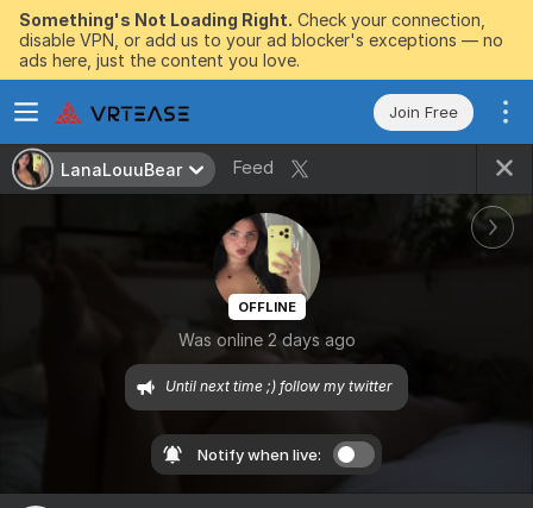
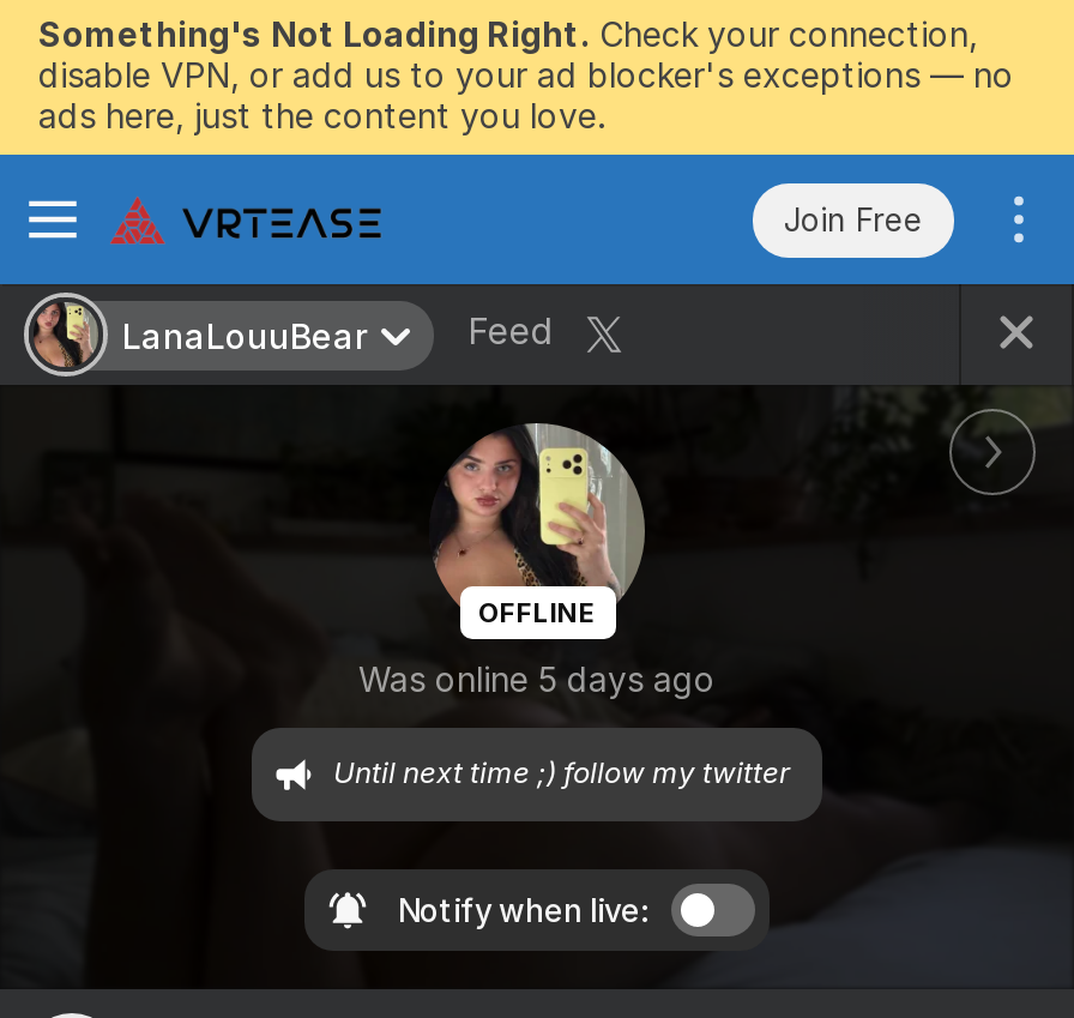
[178,330,355,350] Was online 2 days ago -> [358,659,716,700] Was online 5 days ago

